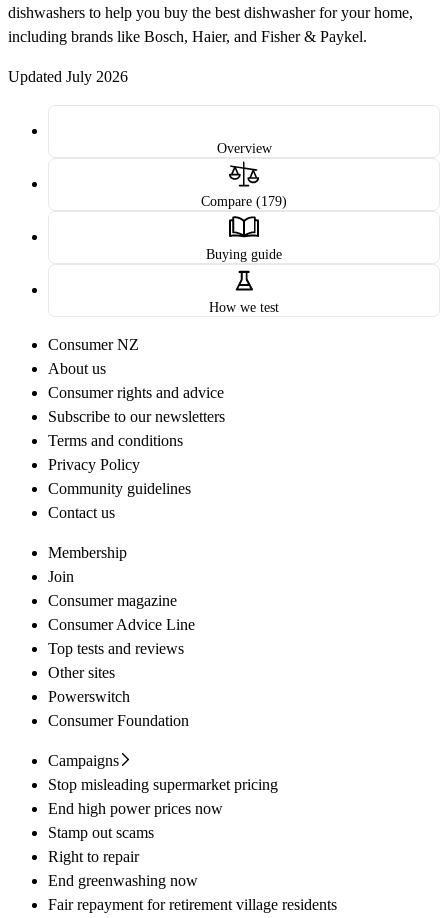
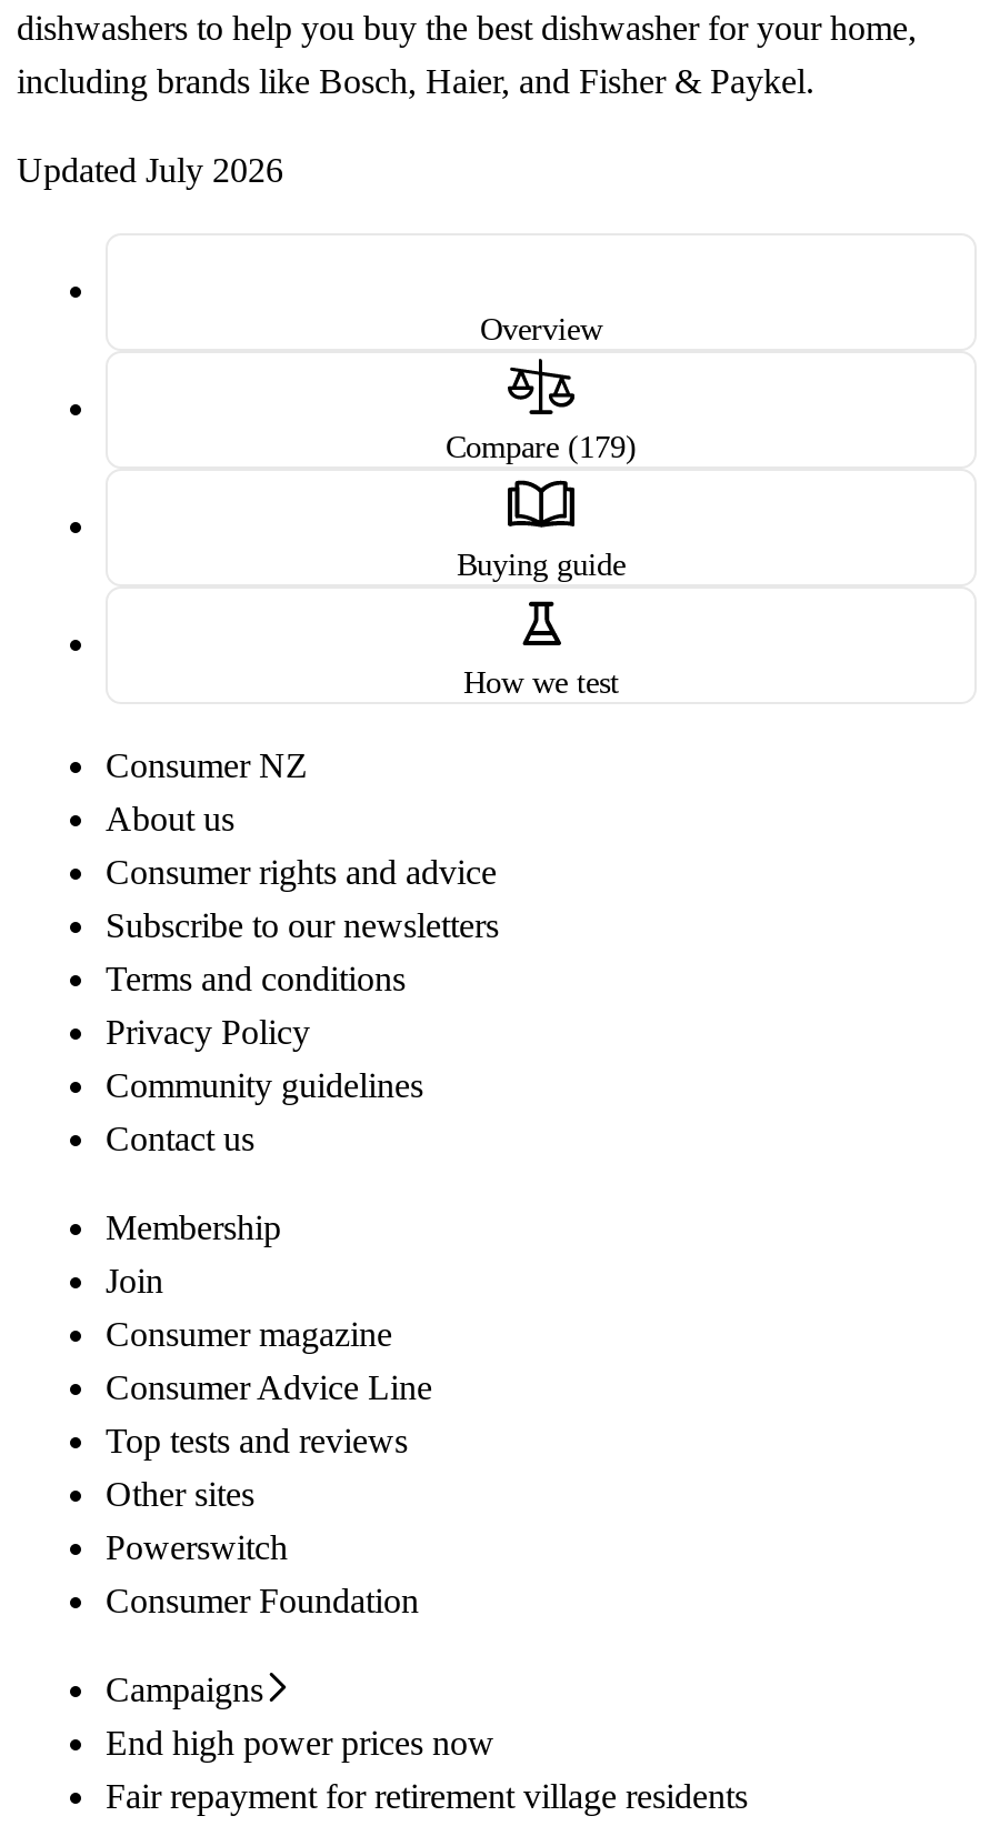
[48,776,278,793] Stop misleading supermarket pricing -> none
[48,824,198,889] Stamp out scams | Right to repair | End greenwashing now -> none

